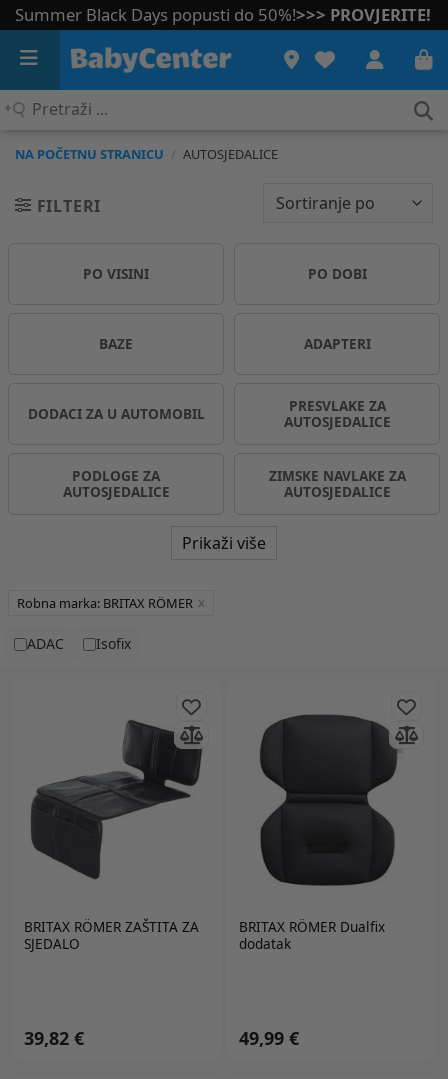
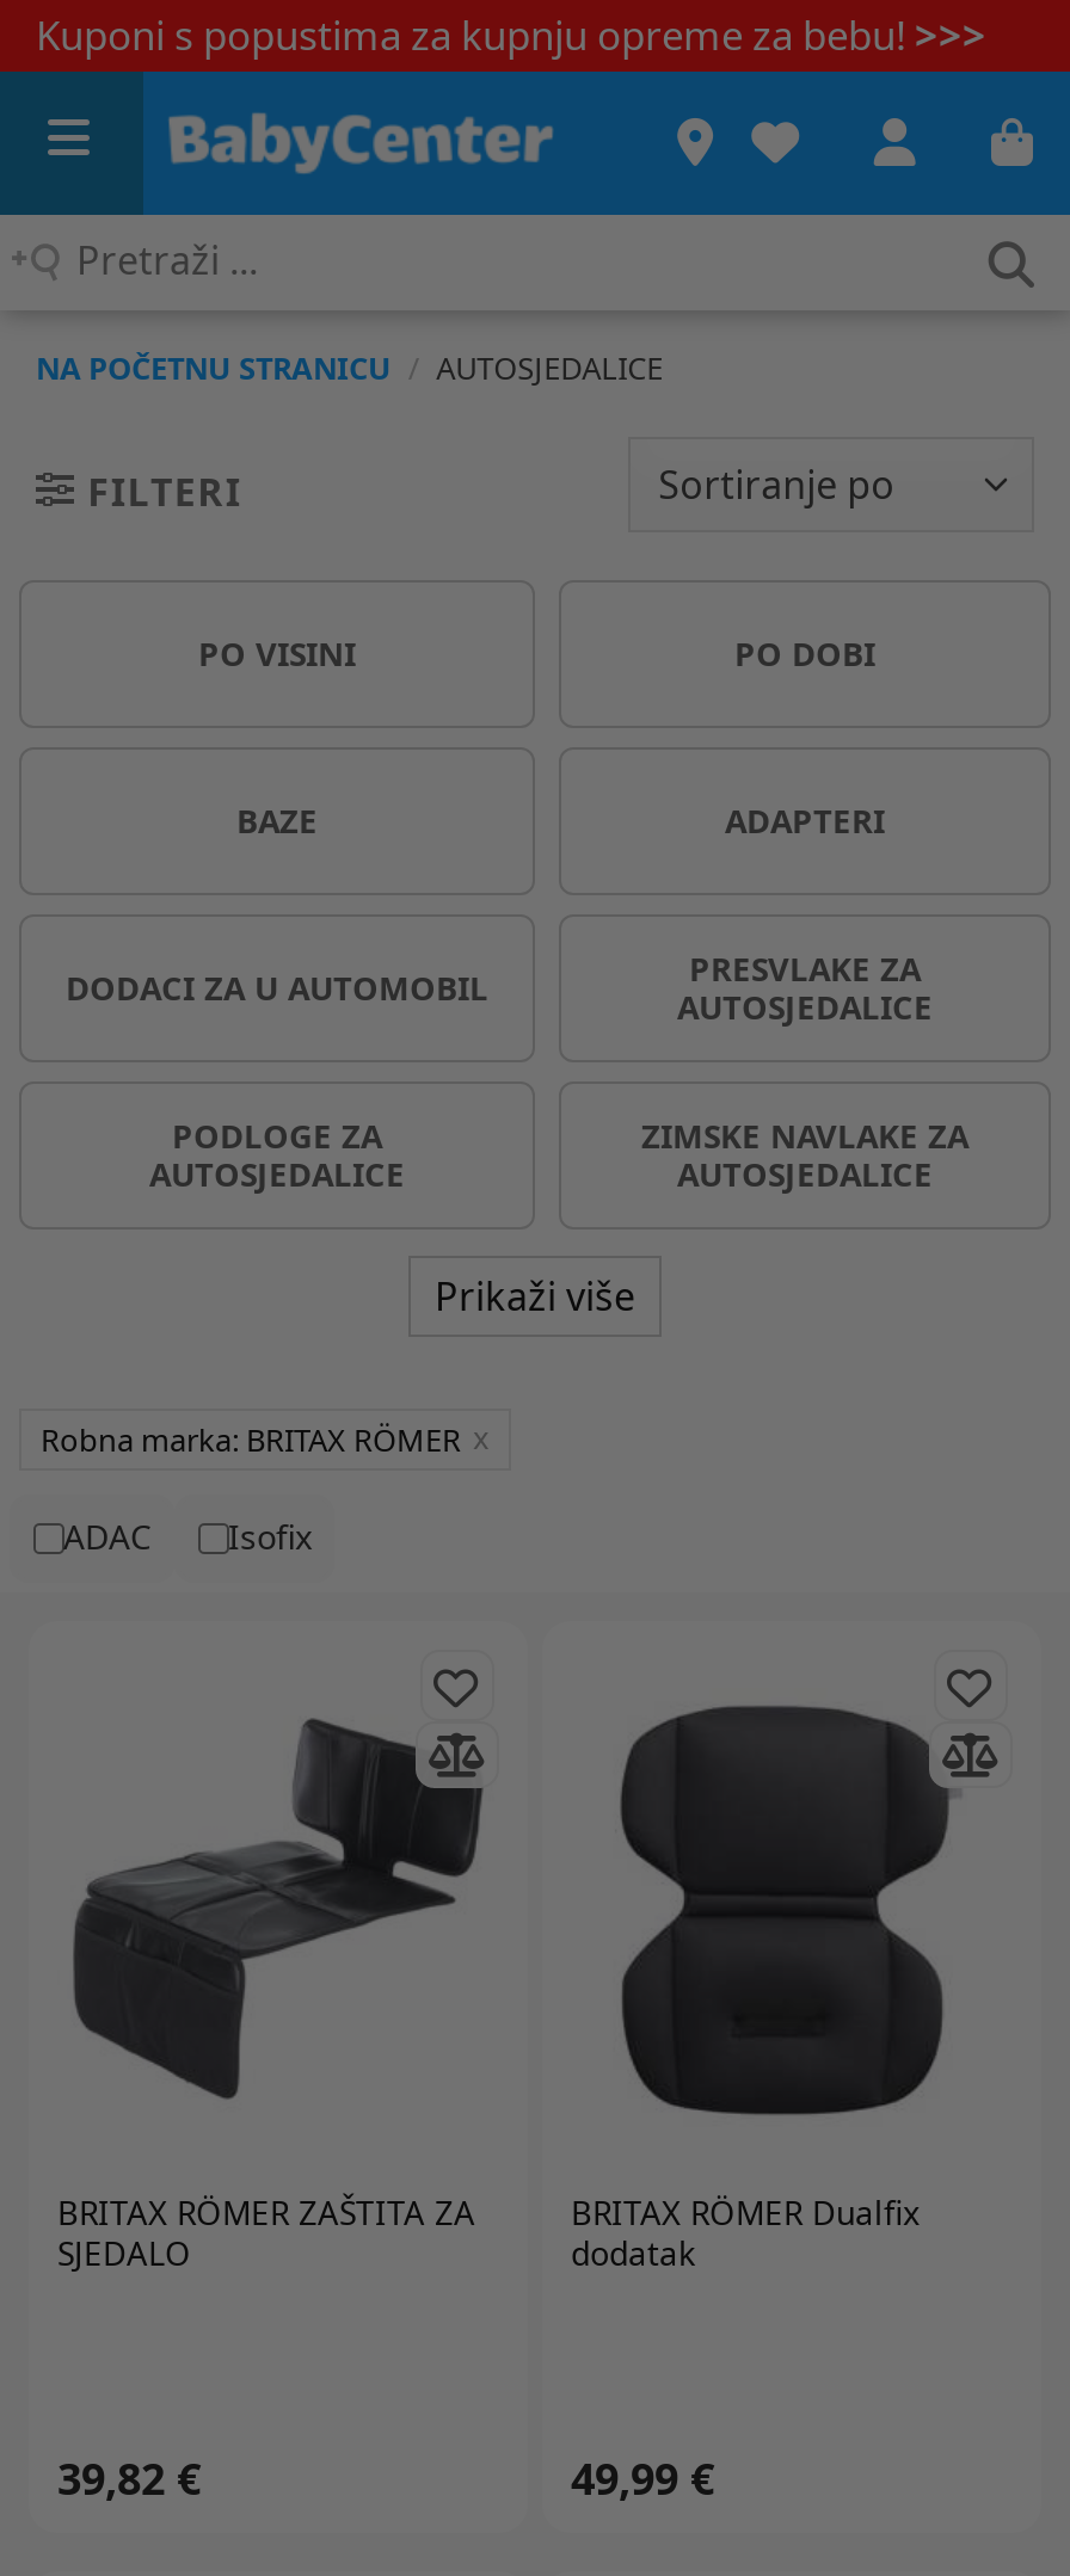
[15,3,431,26] Summer Black Days popusti do 50%! >>> PROVJERITE! -> [36,7,986,62] Kuponi s popustima za kupnju opreme za bebu! >>>

